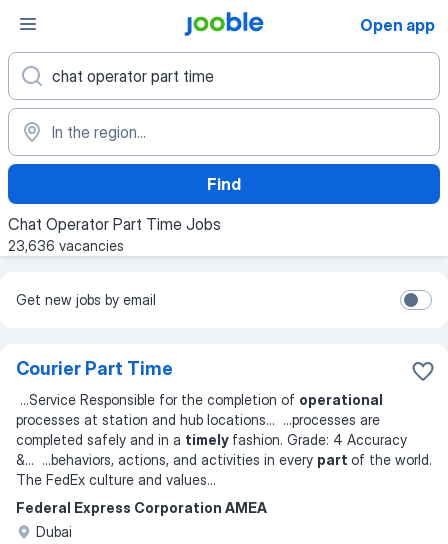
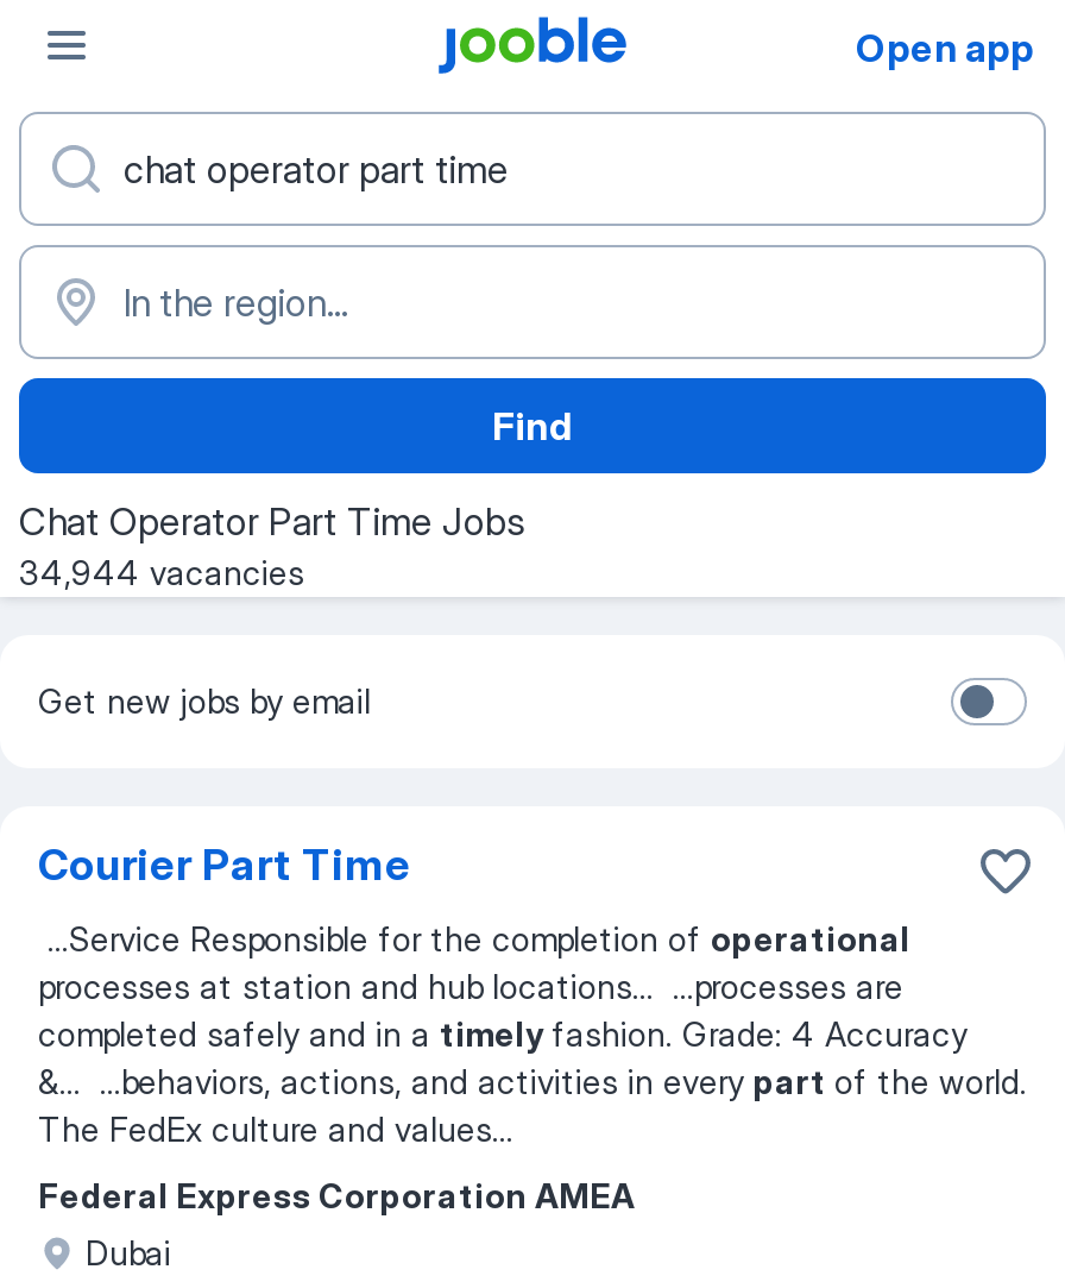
[8,237,124,254] 23,636 vacancies -> [19,552,304,592] 34,944 vacancies

